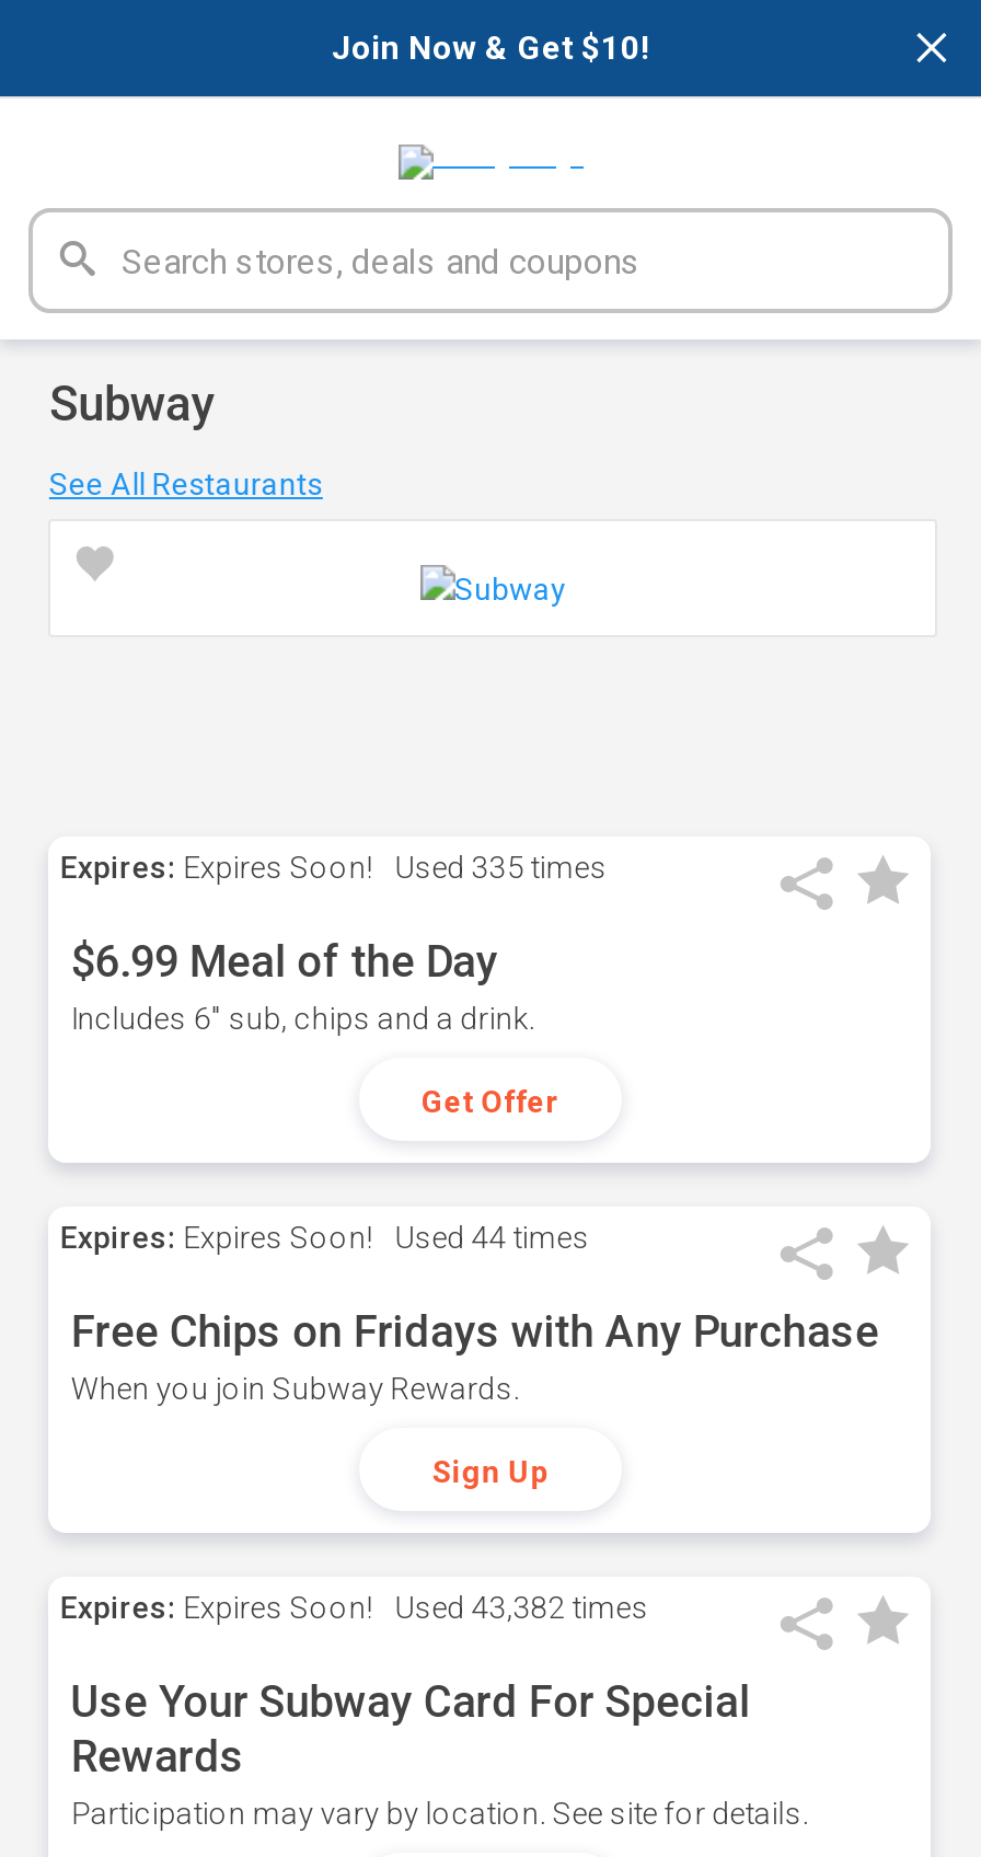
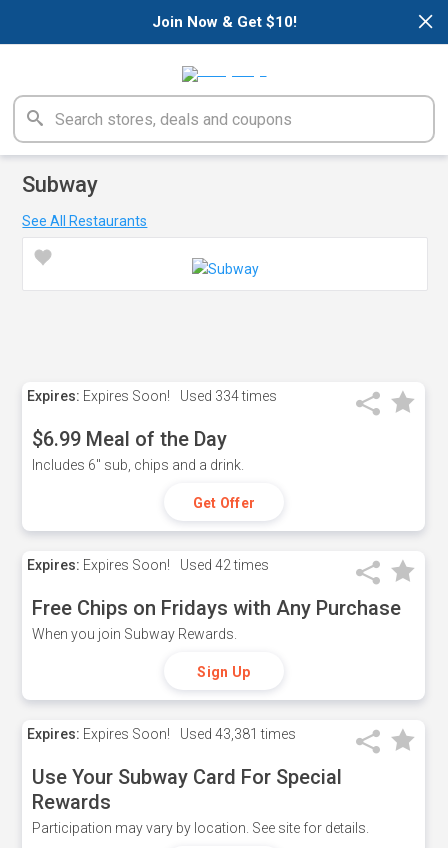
[60,850,607,885] Expires: Expires Soon! Used 335 times -> [27,388,277,404] Expires: Expires Soon! Used 334 times
[60,1220,590,1255] Expires: Expires Soon! Used 44 times -> [27,557,269,573] Expires: Expires Soon! Used 42 times
[60,1590,649,1625] Expires: Expires Soon! Used 43,382 times -> [27,726,296,742] Expires: Expires Soon! Used 43,381 times

